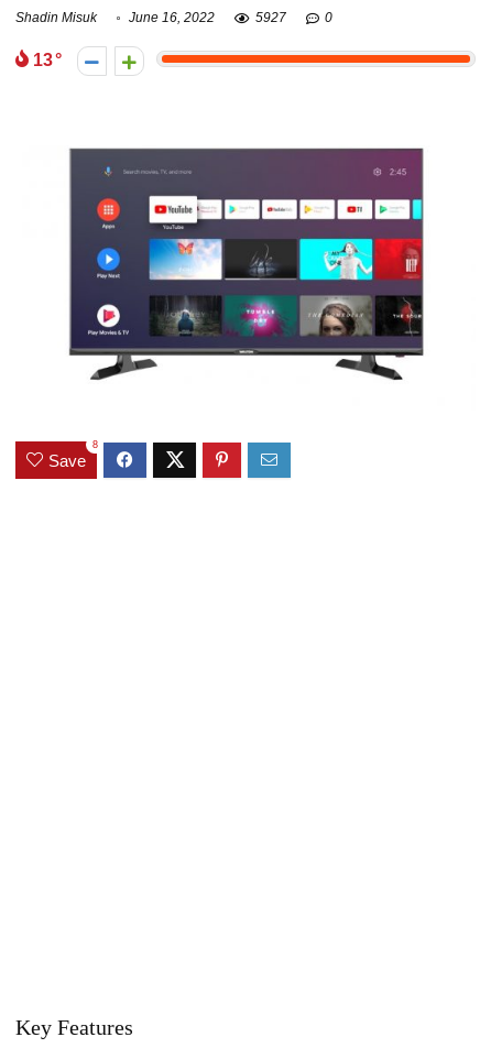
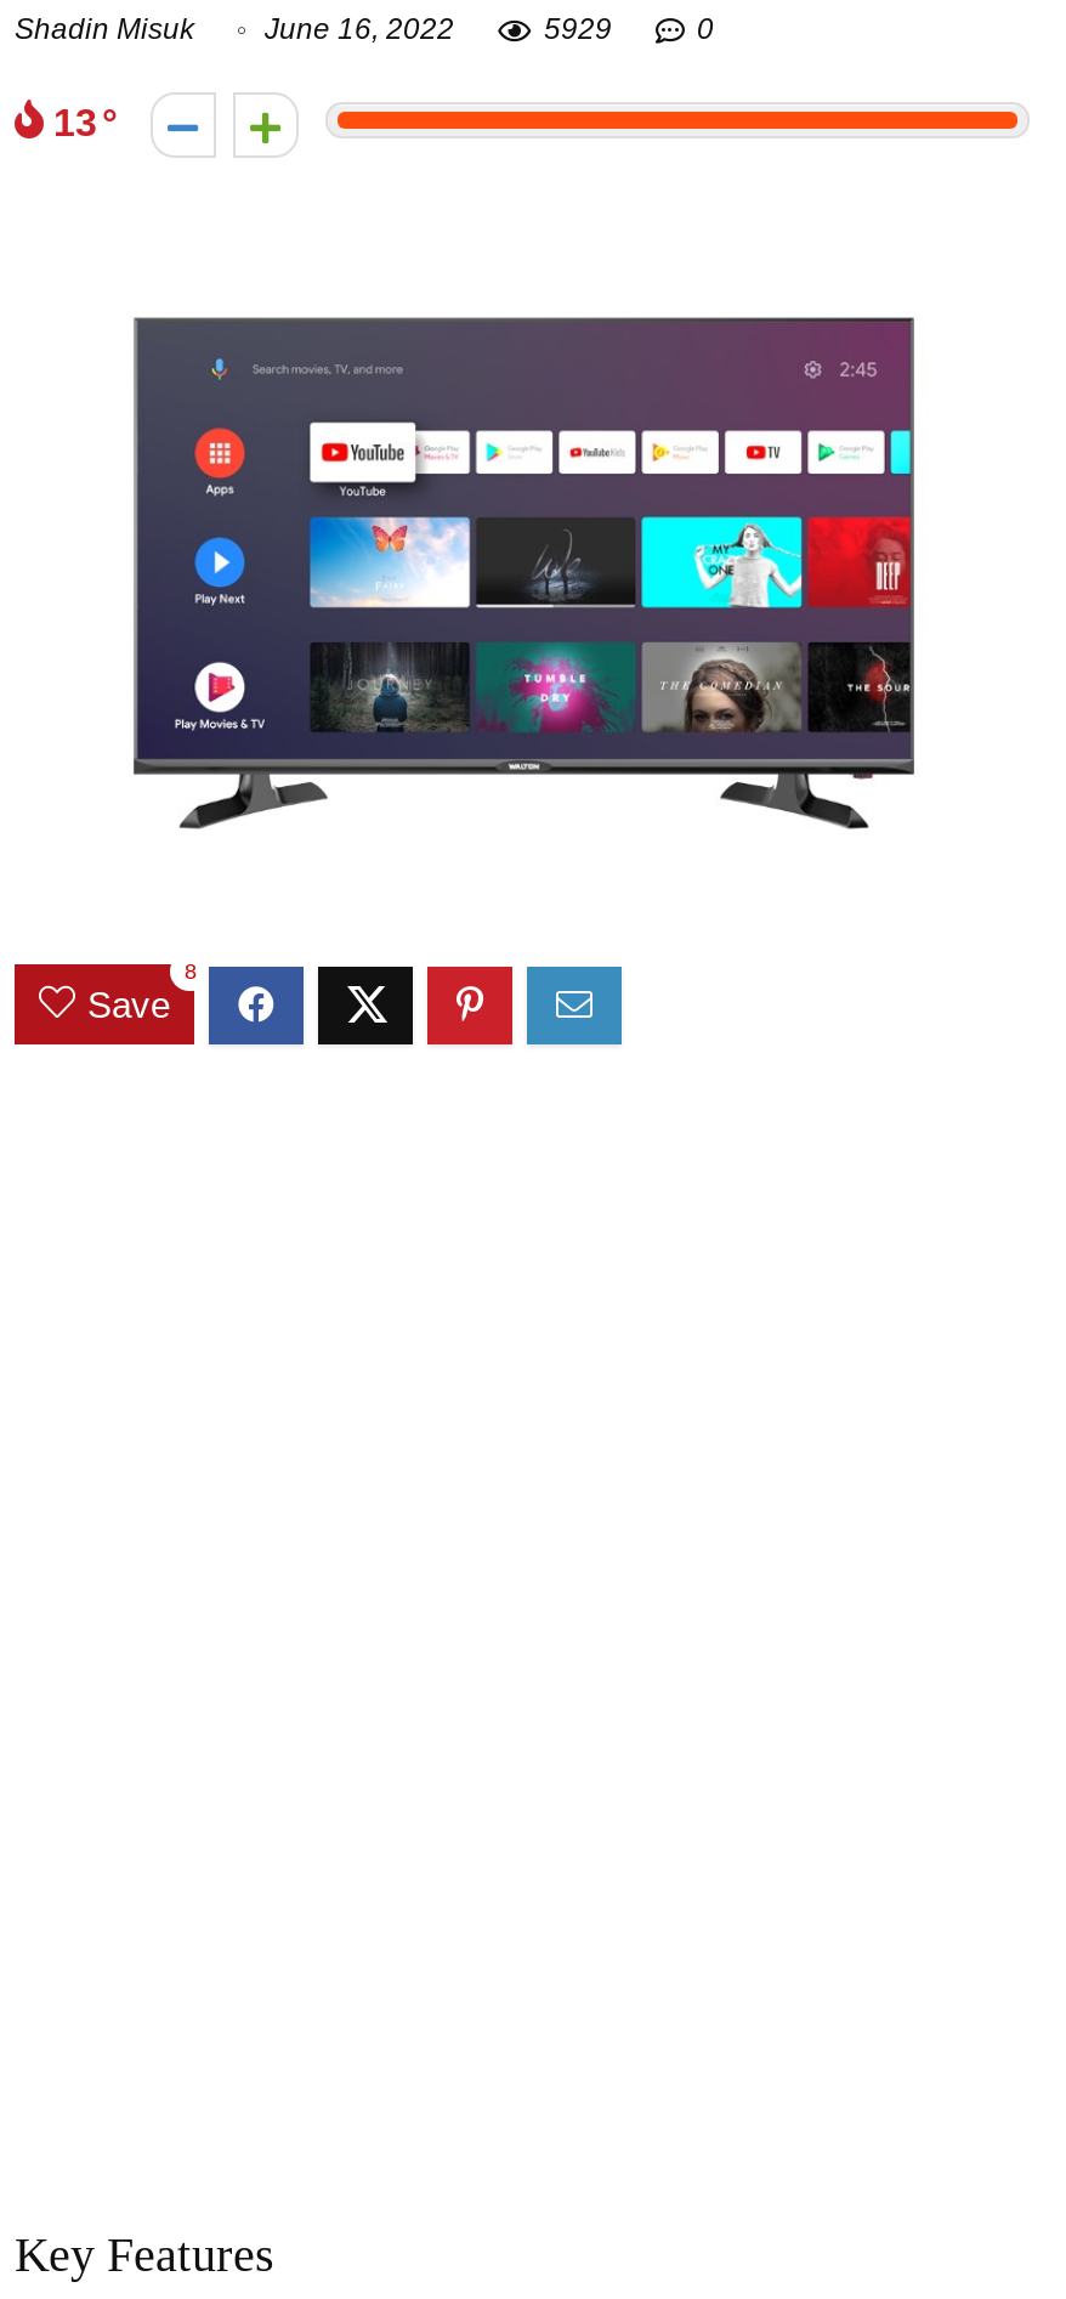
[255,10,286,25] 5927 -> [544,12,612,46] 5929

